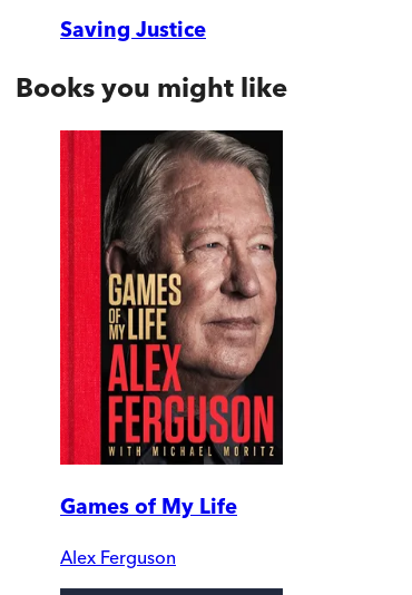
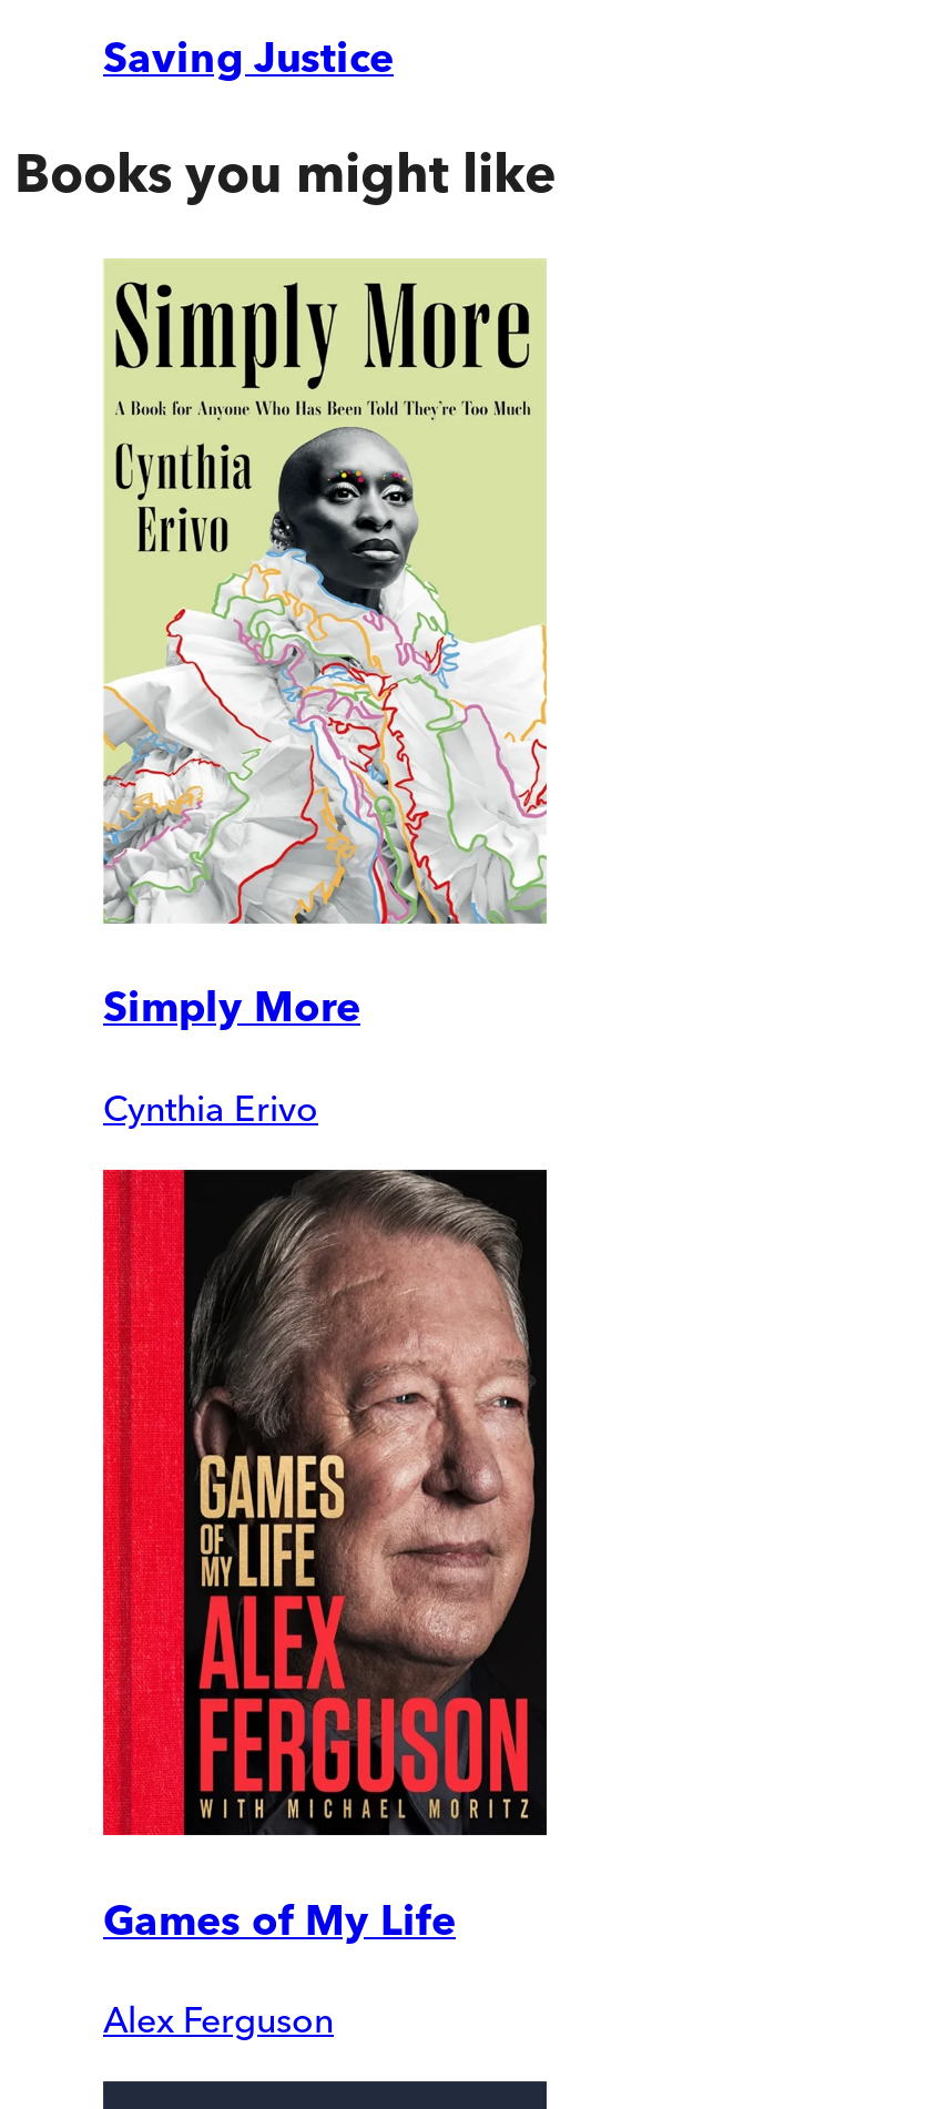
none -> [101,258,549,1130] [image] | Simply More | Cynthia Erivo

